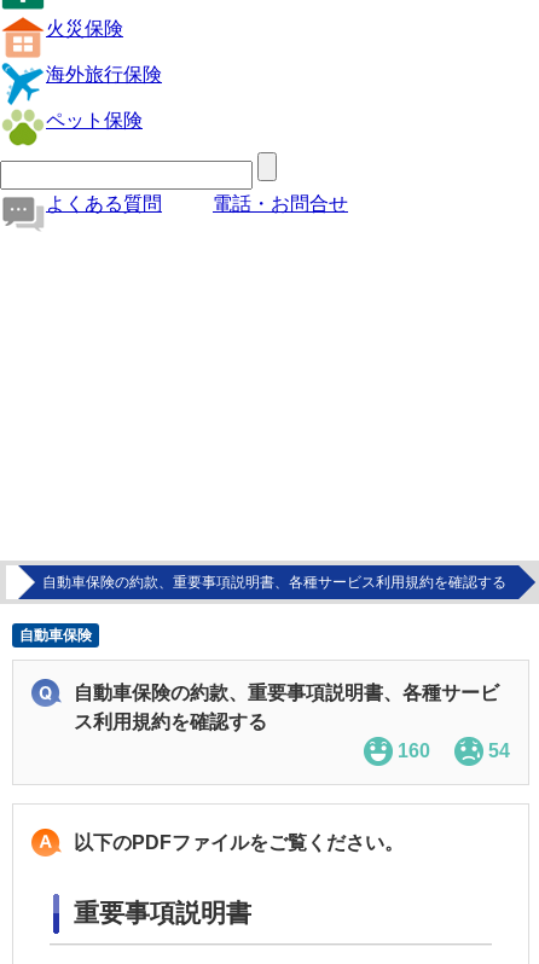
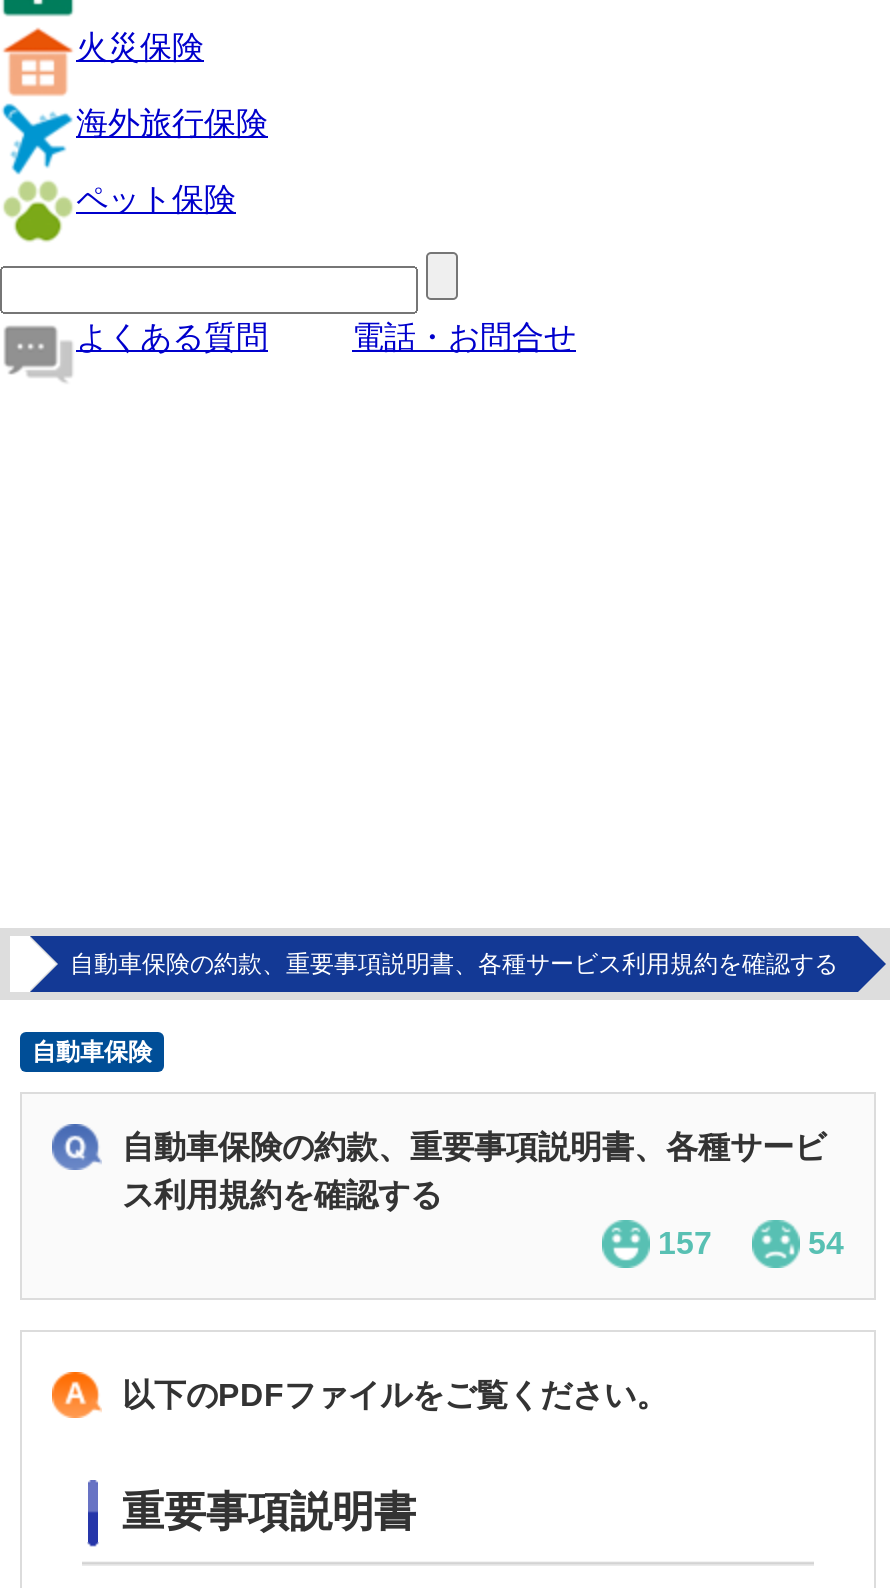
[398,741,430,761] 160 -> [658,1226,712,1260] 157

